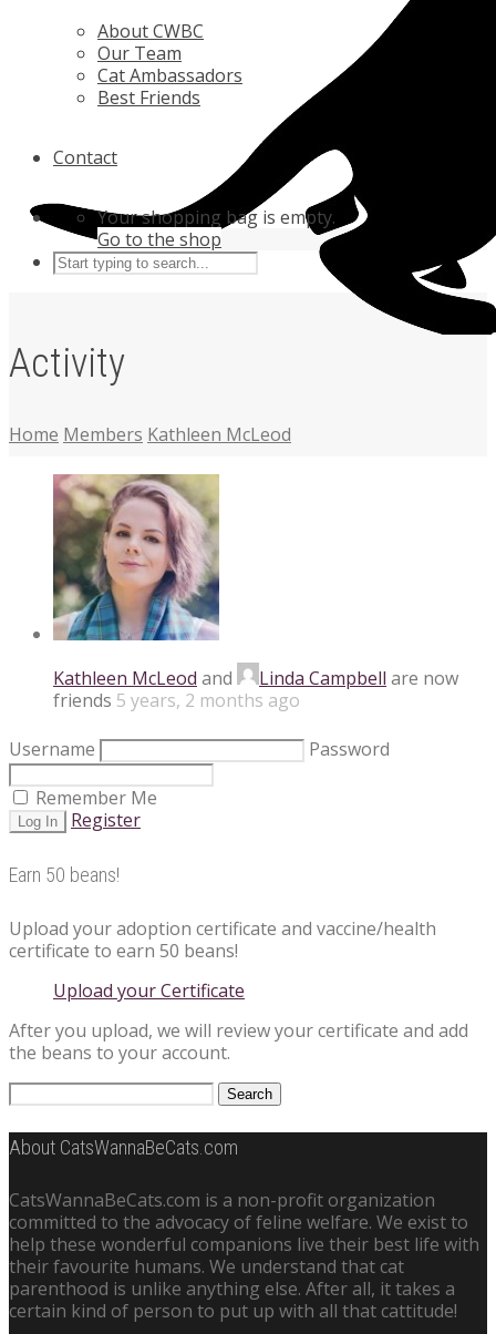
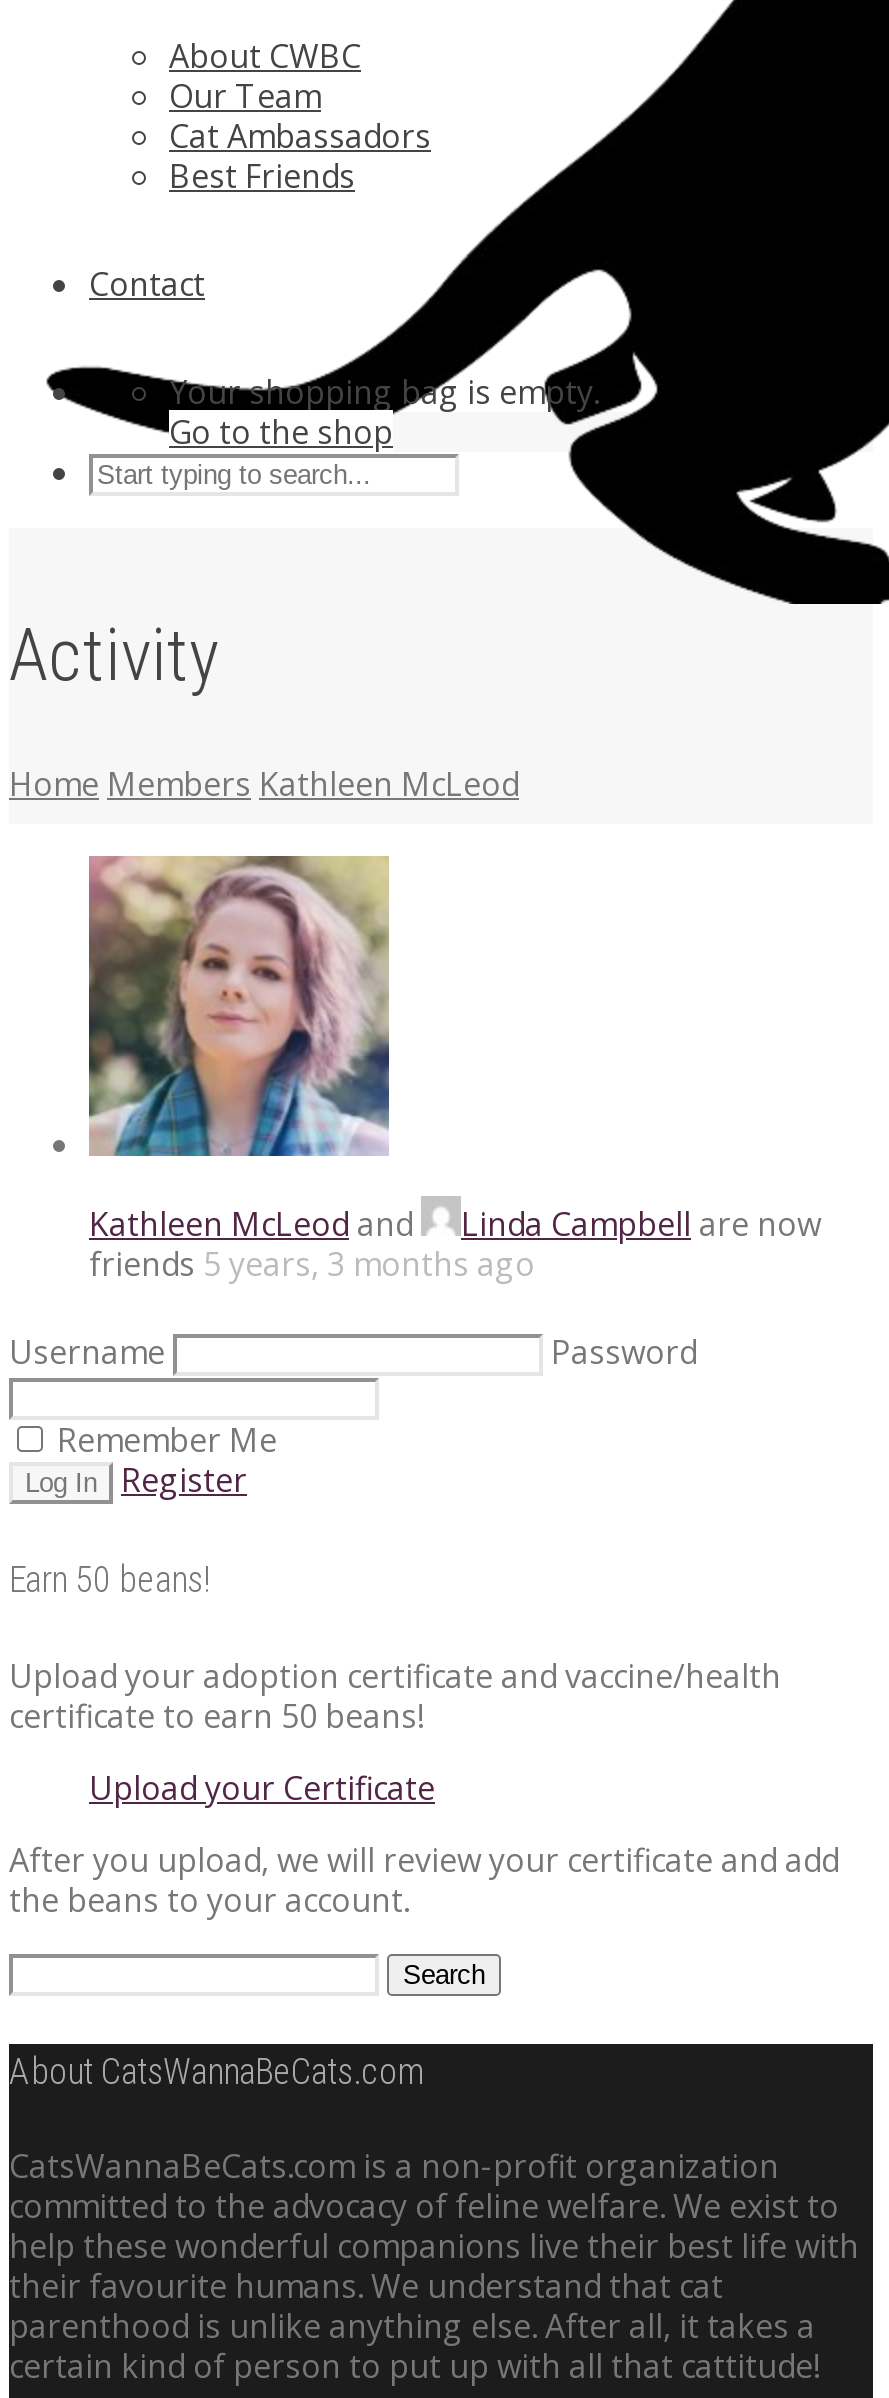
[53,688,300,712] friends5 years, 2 months ago -> [89,1242,535,1286] friends5 years, 3 months ago

